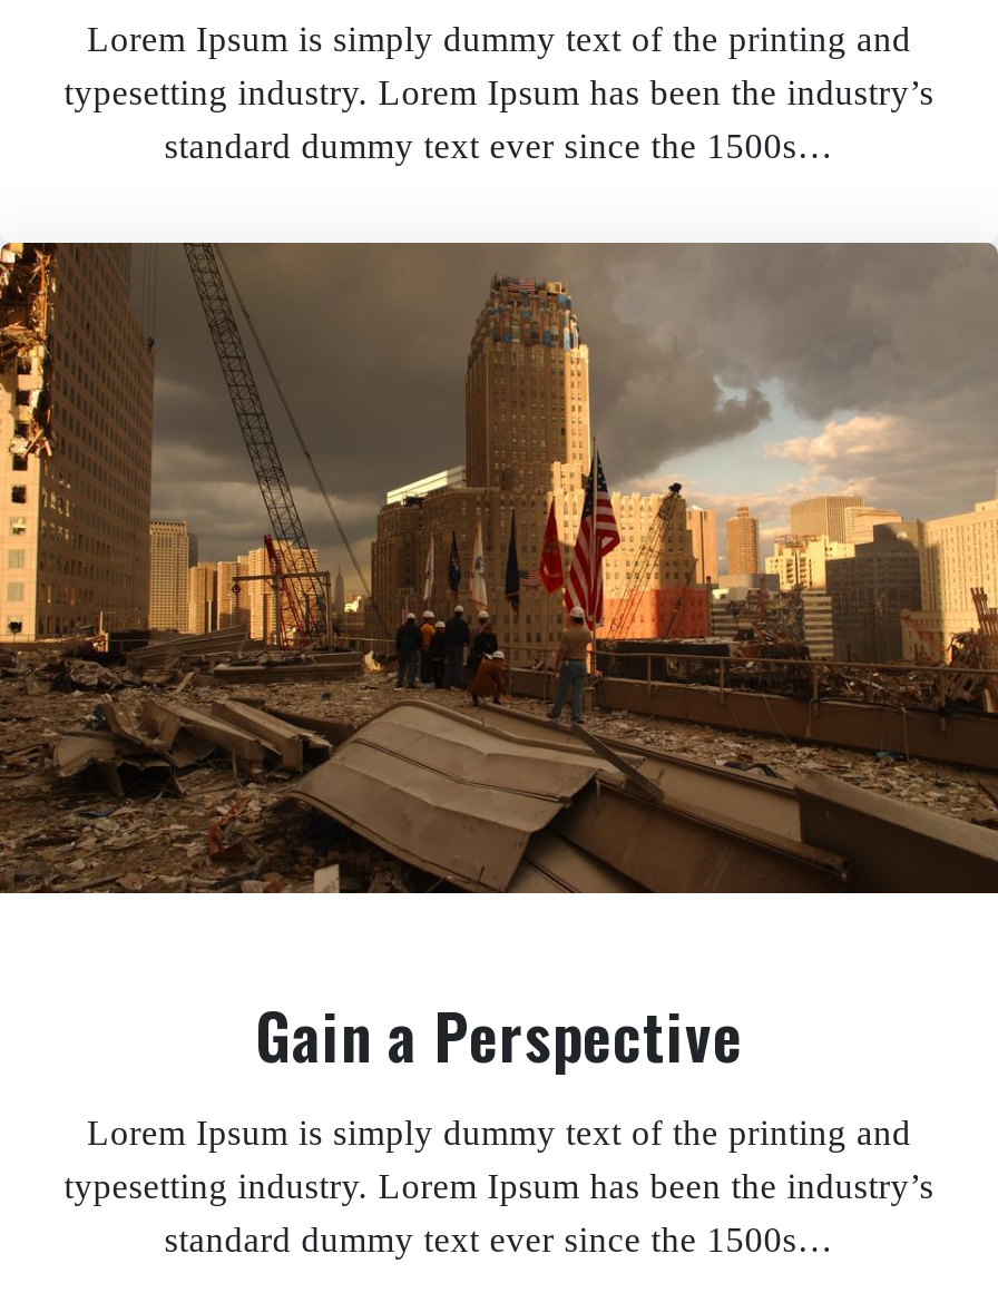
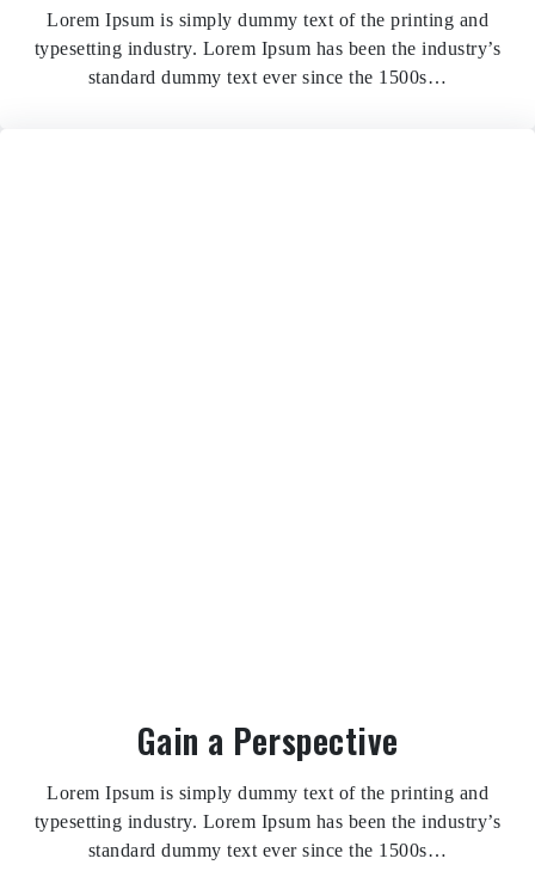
[7,241,991,895] [image] -> none

